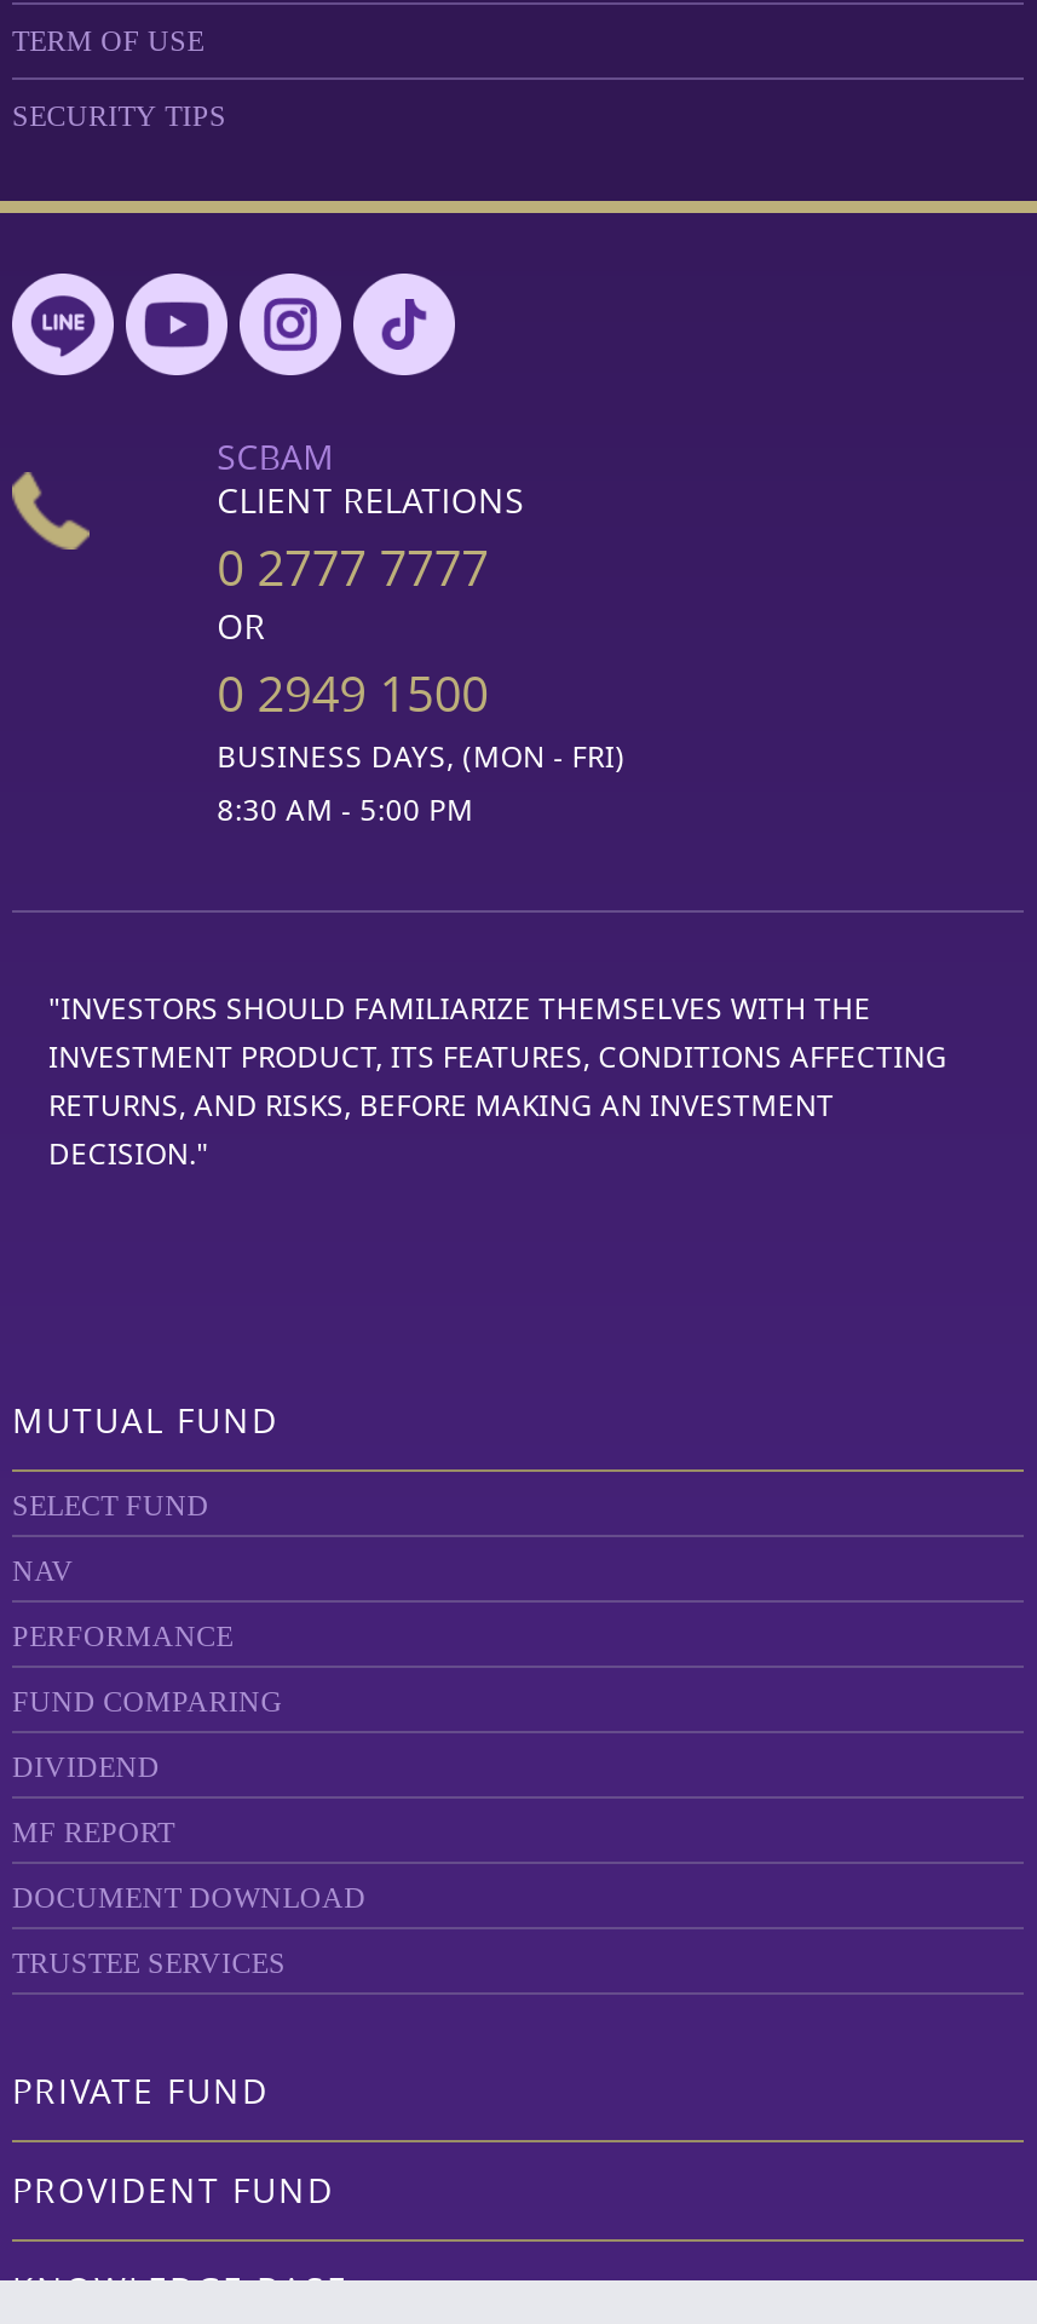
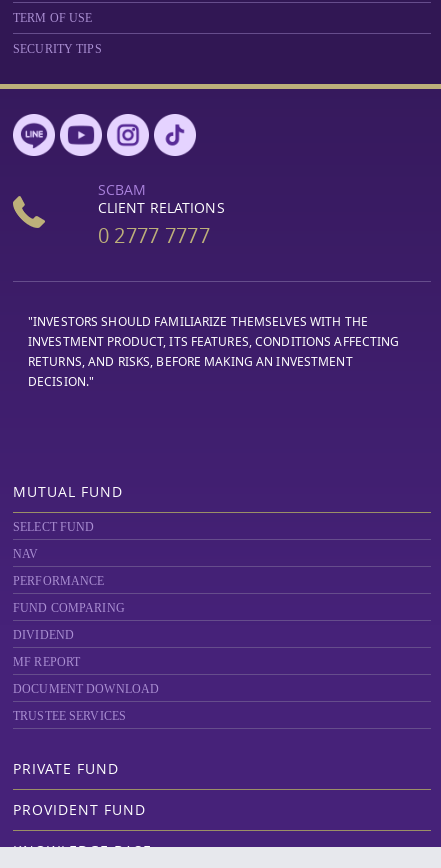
[217,603,626,830] OR | 0 2949 1500 | BUSINESS DAYS, (MON - FRI) | 8:30 AM - 5:00 PM -> none

